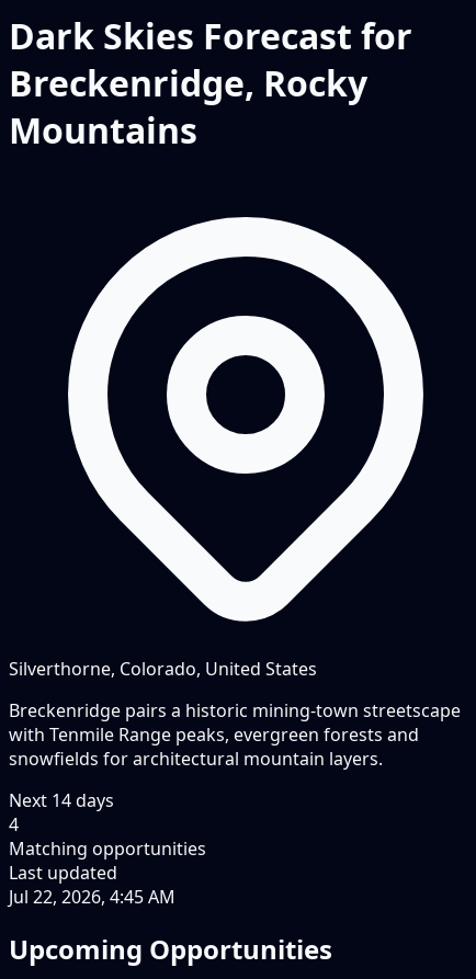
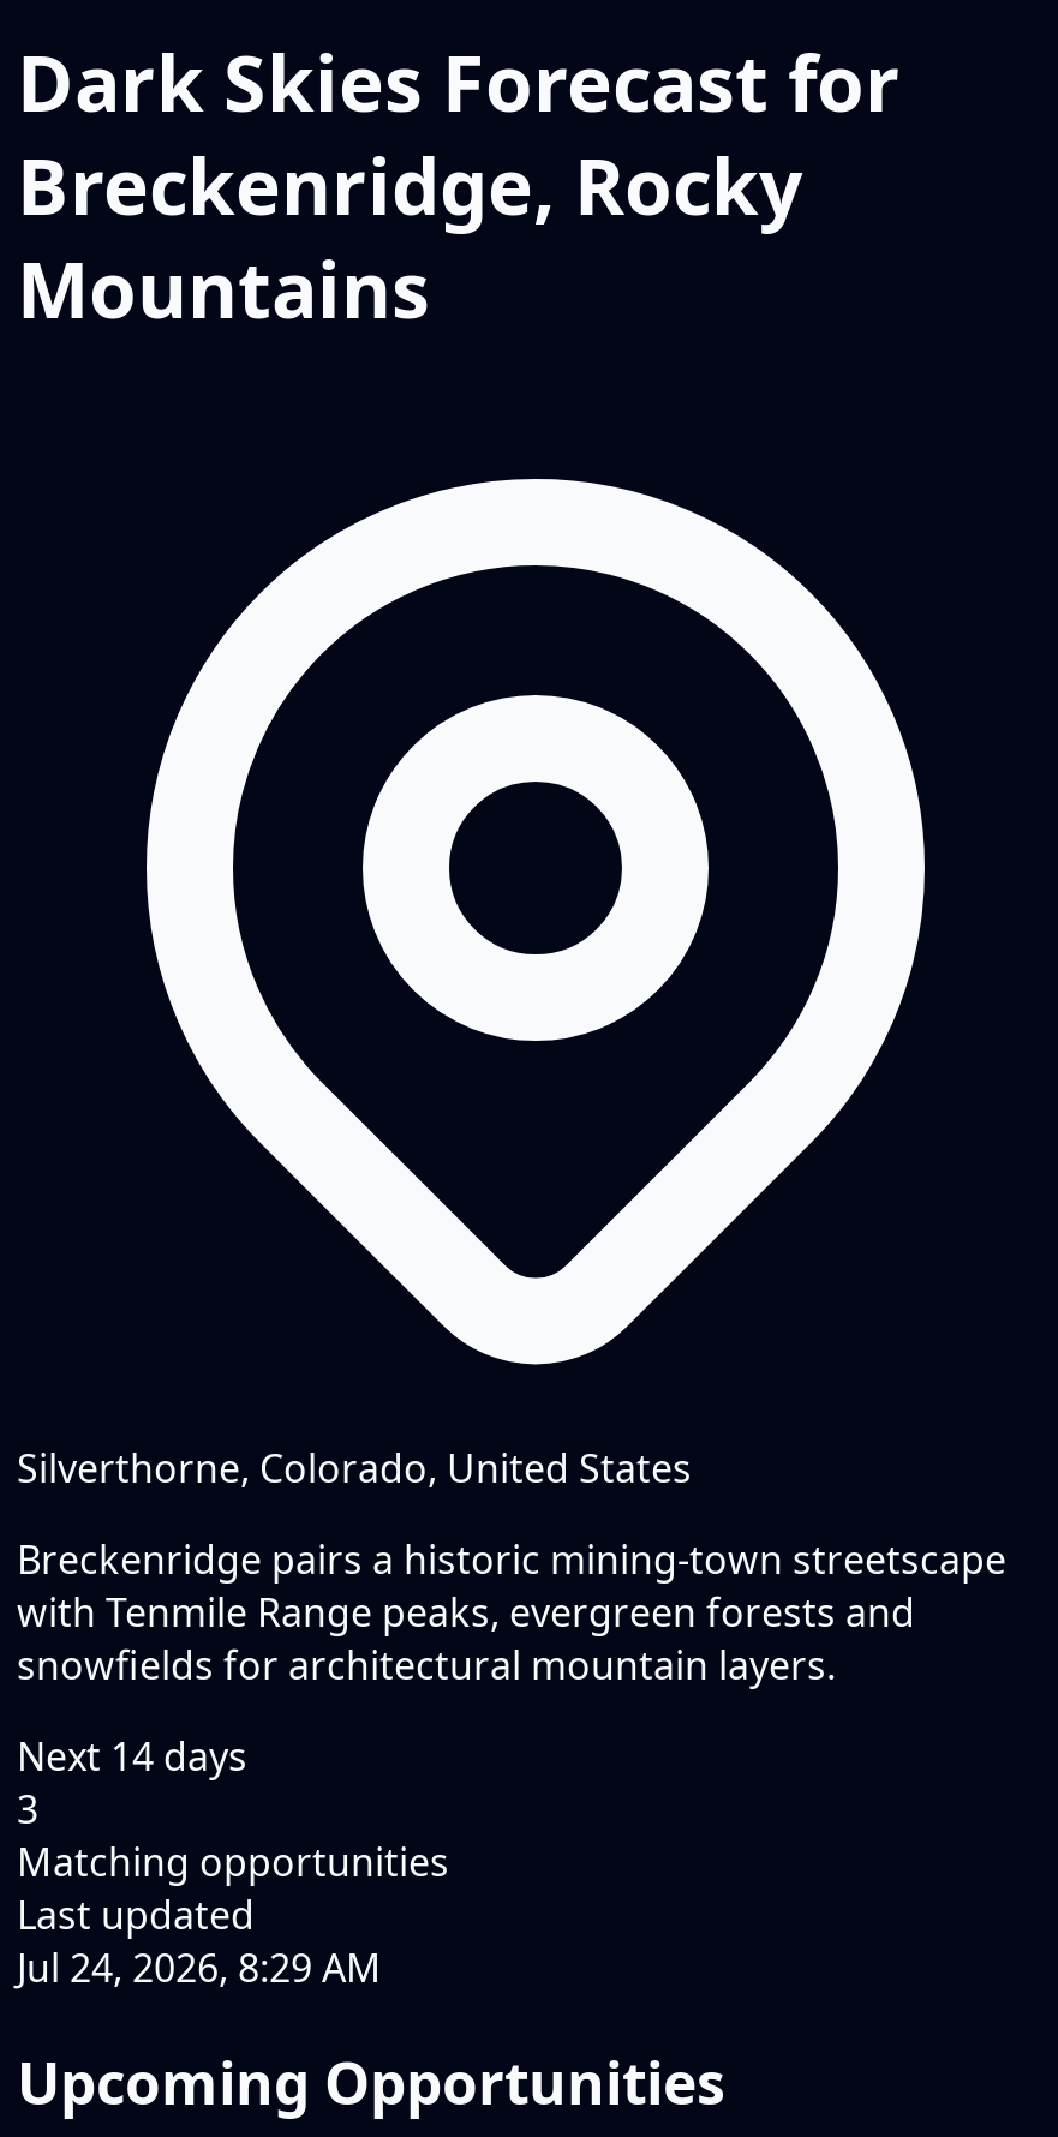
[9,812,19,836] 4 -> [17,1783,38,1835] 3
[9,885,175,909] Jul 22, 2026, 4:45 AM -> [17,1941,382,1994] Jul 24, 2026, 8:29 AM

